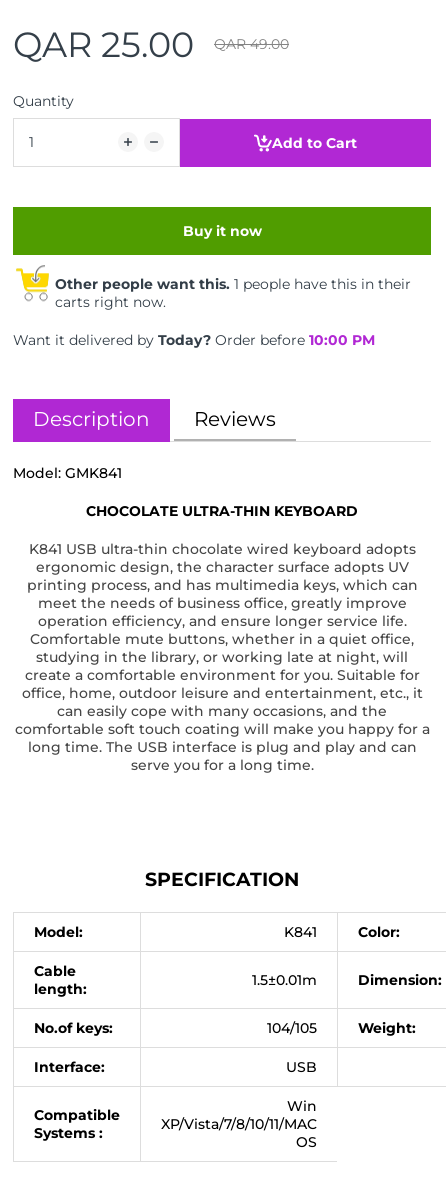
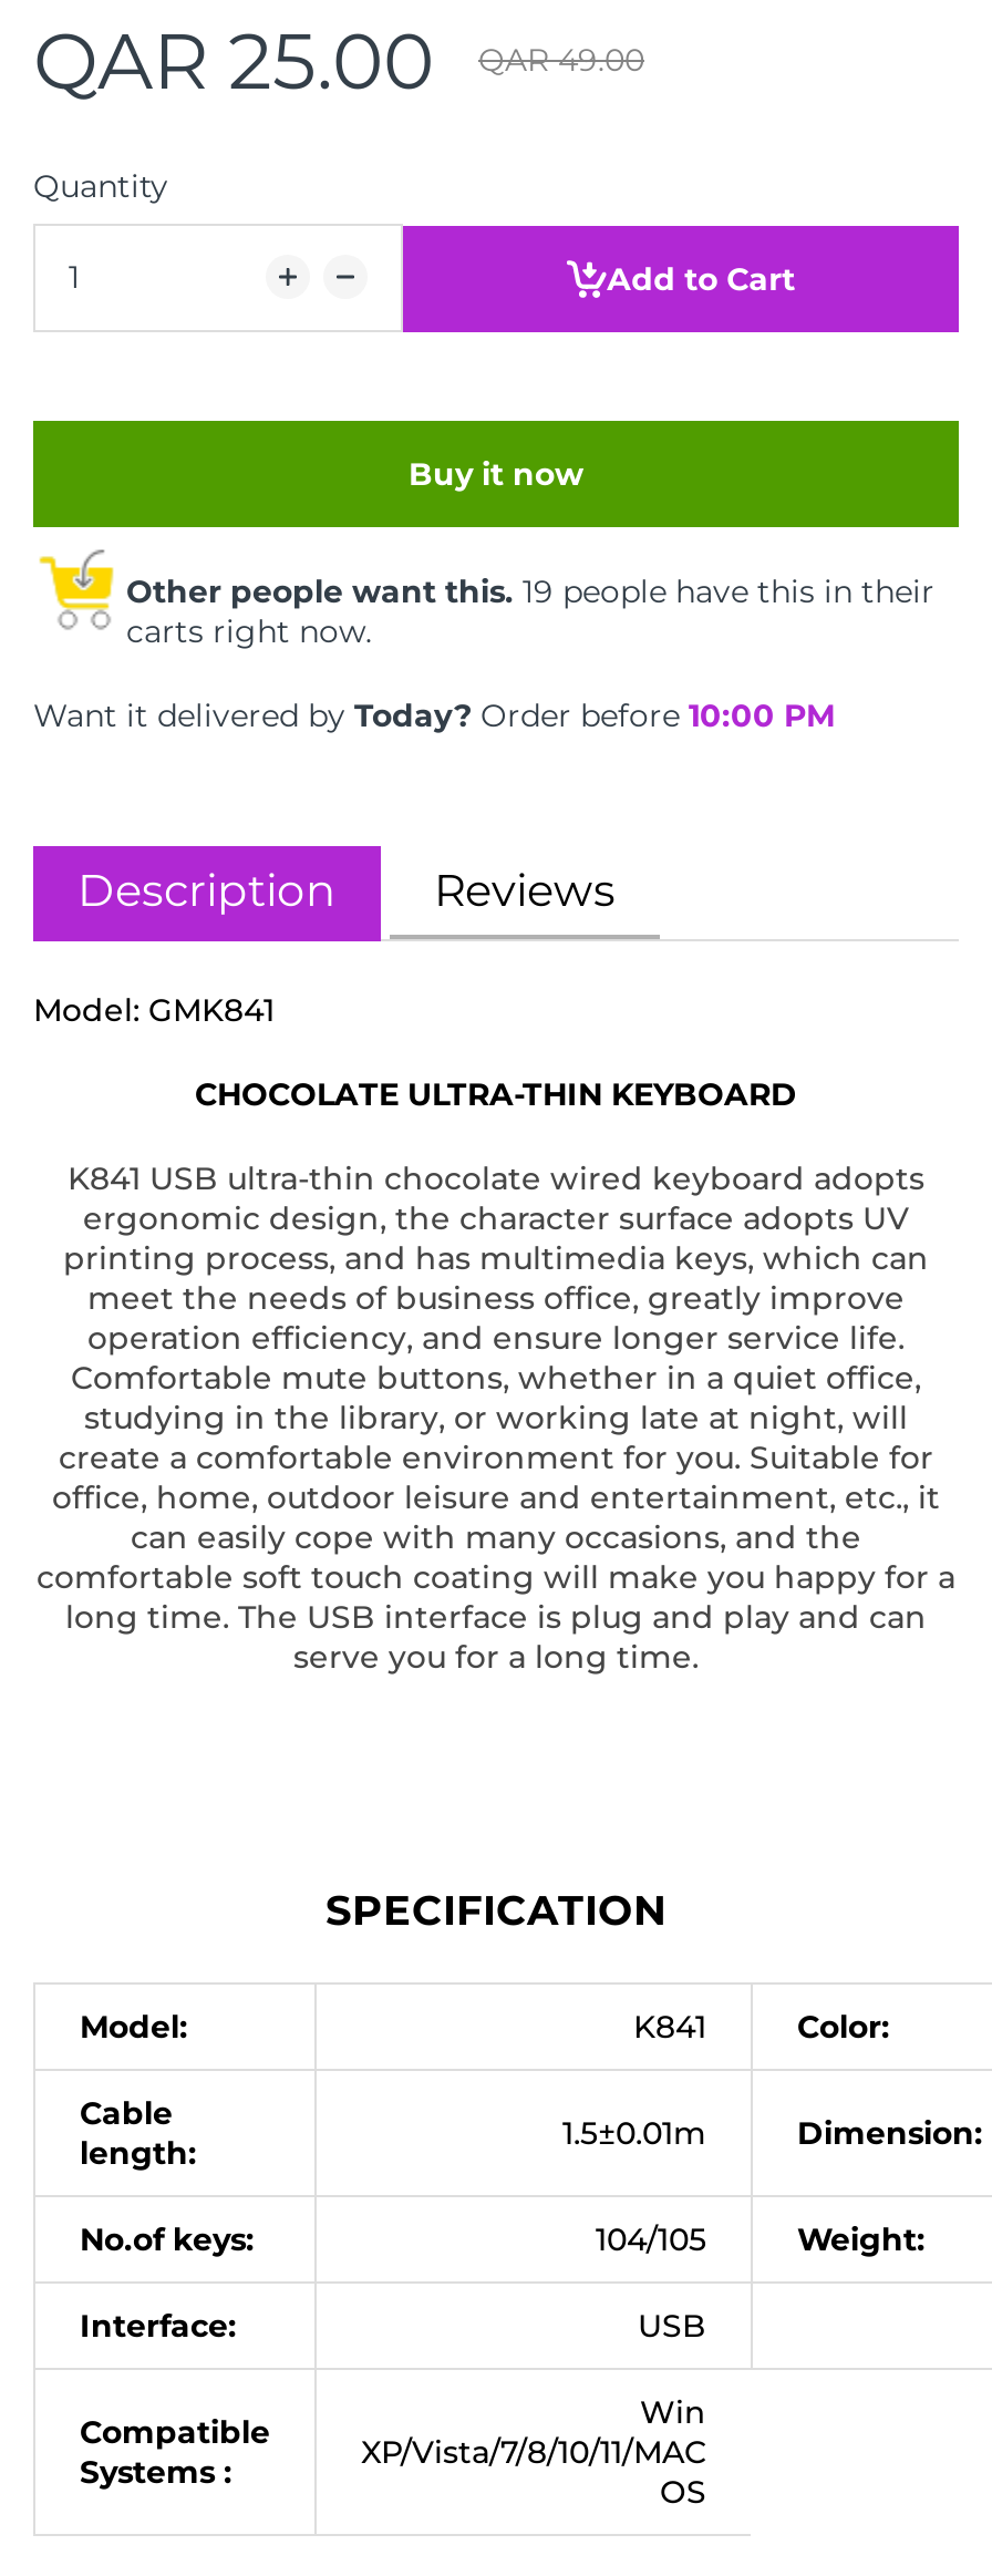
[55,275,411,293] Other people want this. 1 people have this in their -> [126,571,934,611] Other people want this. 19 people have this in their

